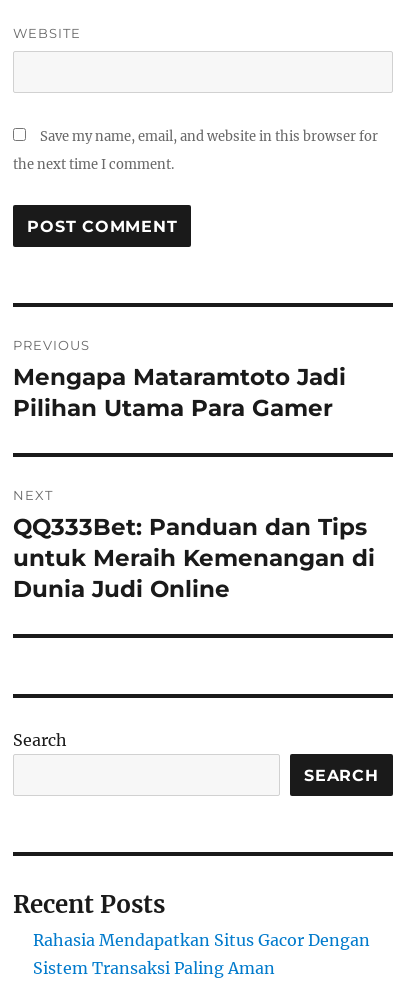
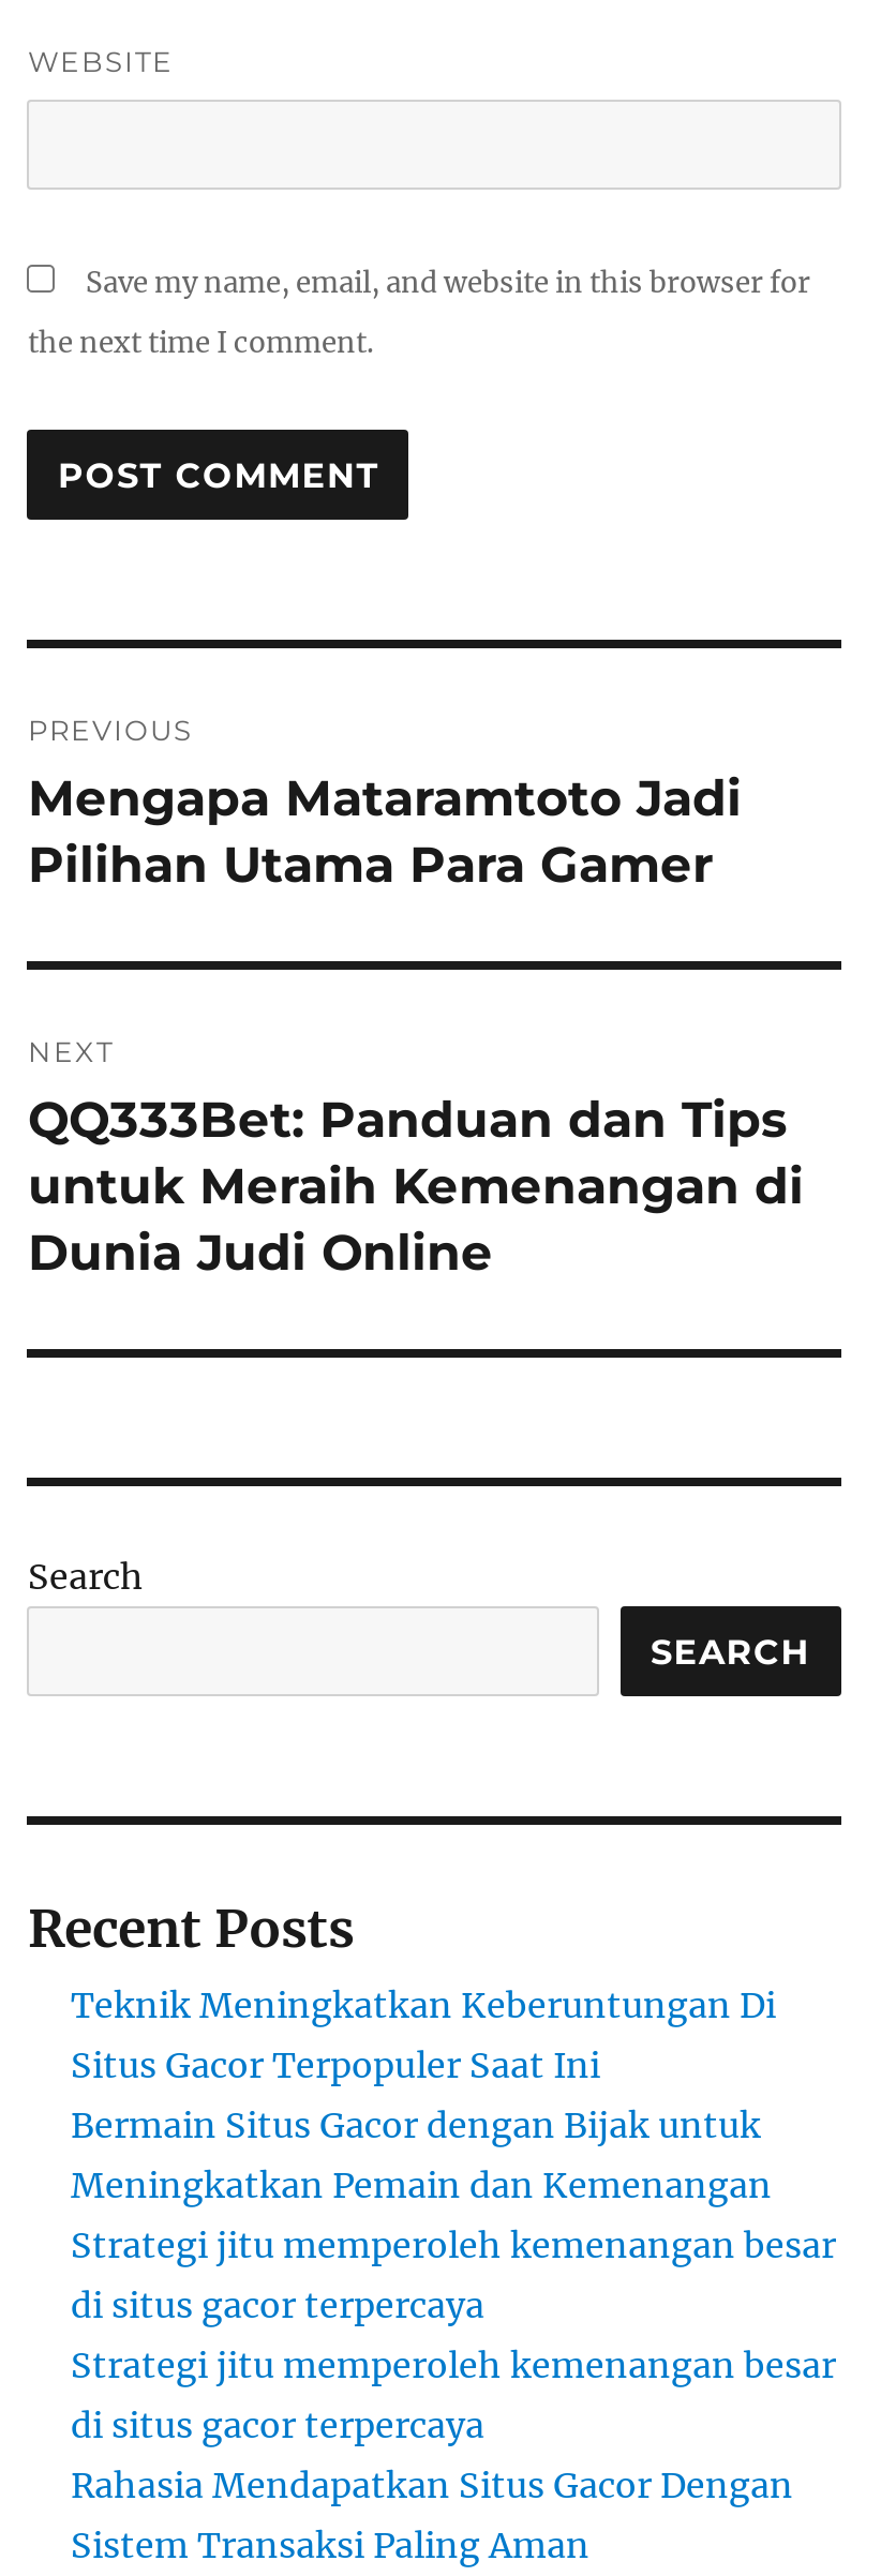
none -> [71,1984,836,2447] Teknik Meningkatkan Keberuntungan Di | Situs Gacor Terpopuler Saat Ini | Bermain Situs Gacor dengan Bijak untuk | Meningkatkan Pemain dan Kemenangan | Strategi jitu memperoleh kemenangan besar | di situs gacor terpercaya | Strategi jitu memperoleh kemenangan besar | di situs gacor terpercaya

